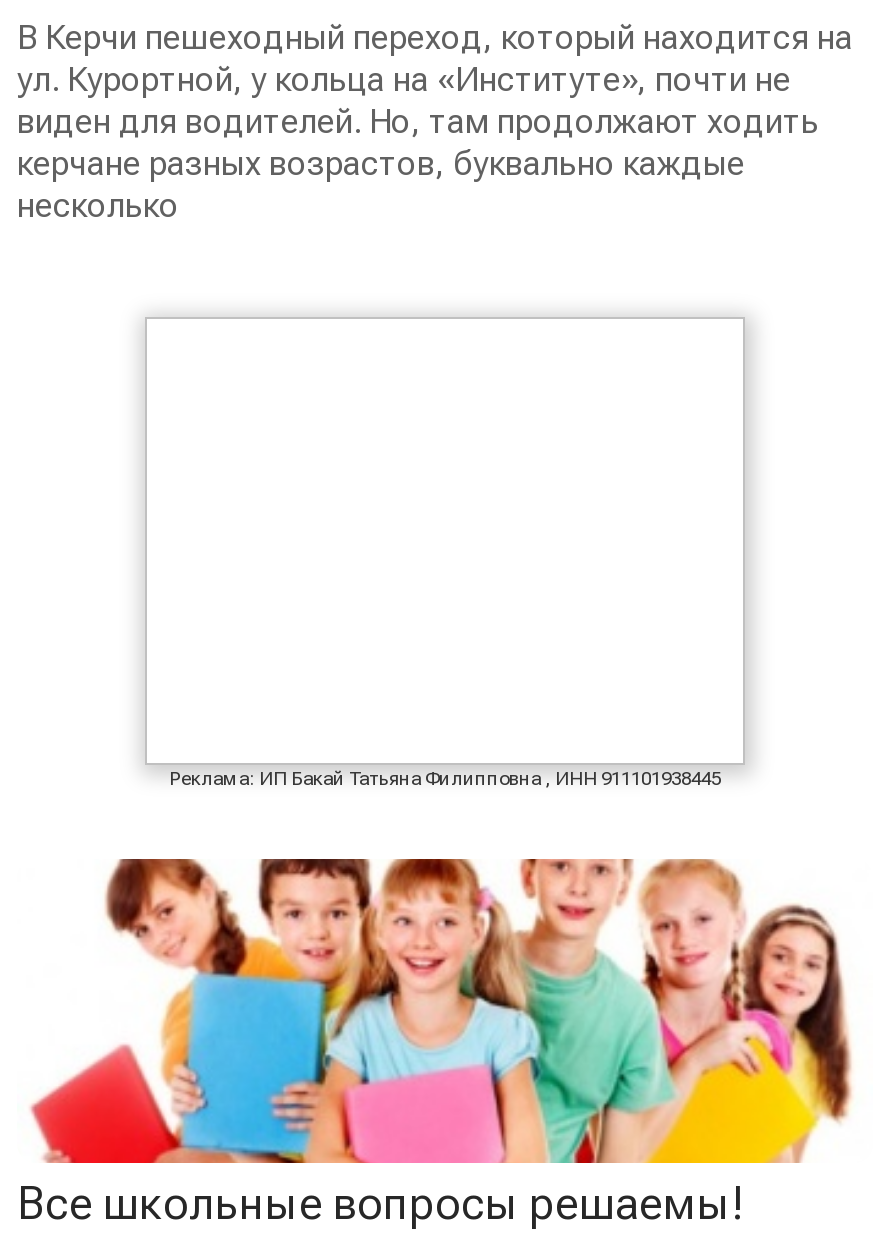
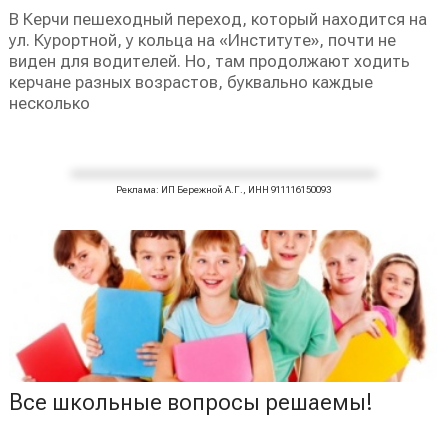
[169,767,721,789] Реклама: ИП Бакай Татьяна Филипповна , ИНН 911101938445 -> [115,184,330,195] Реклама: ИП Бережной А.Г., ИНН 911116150093

